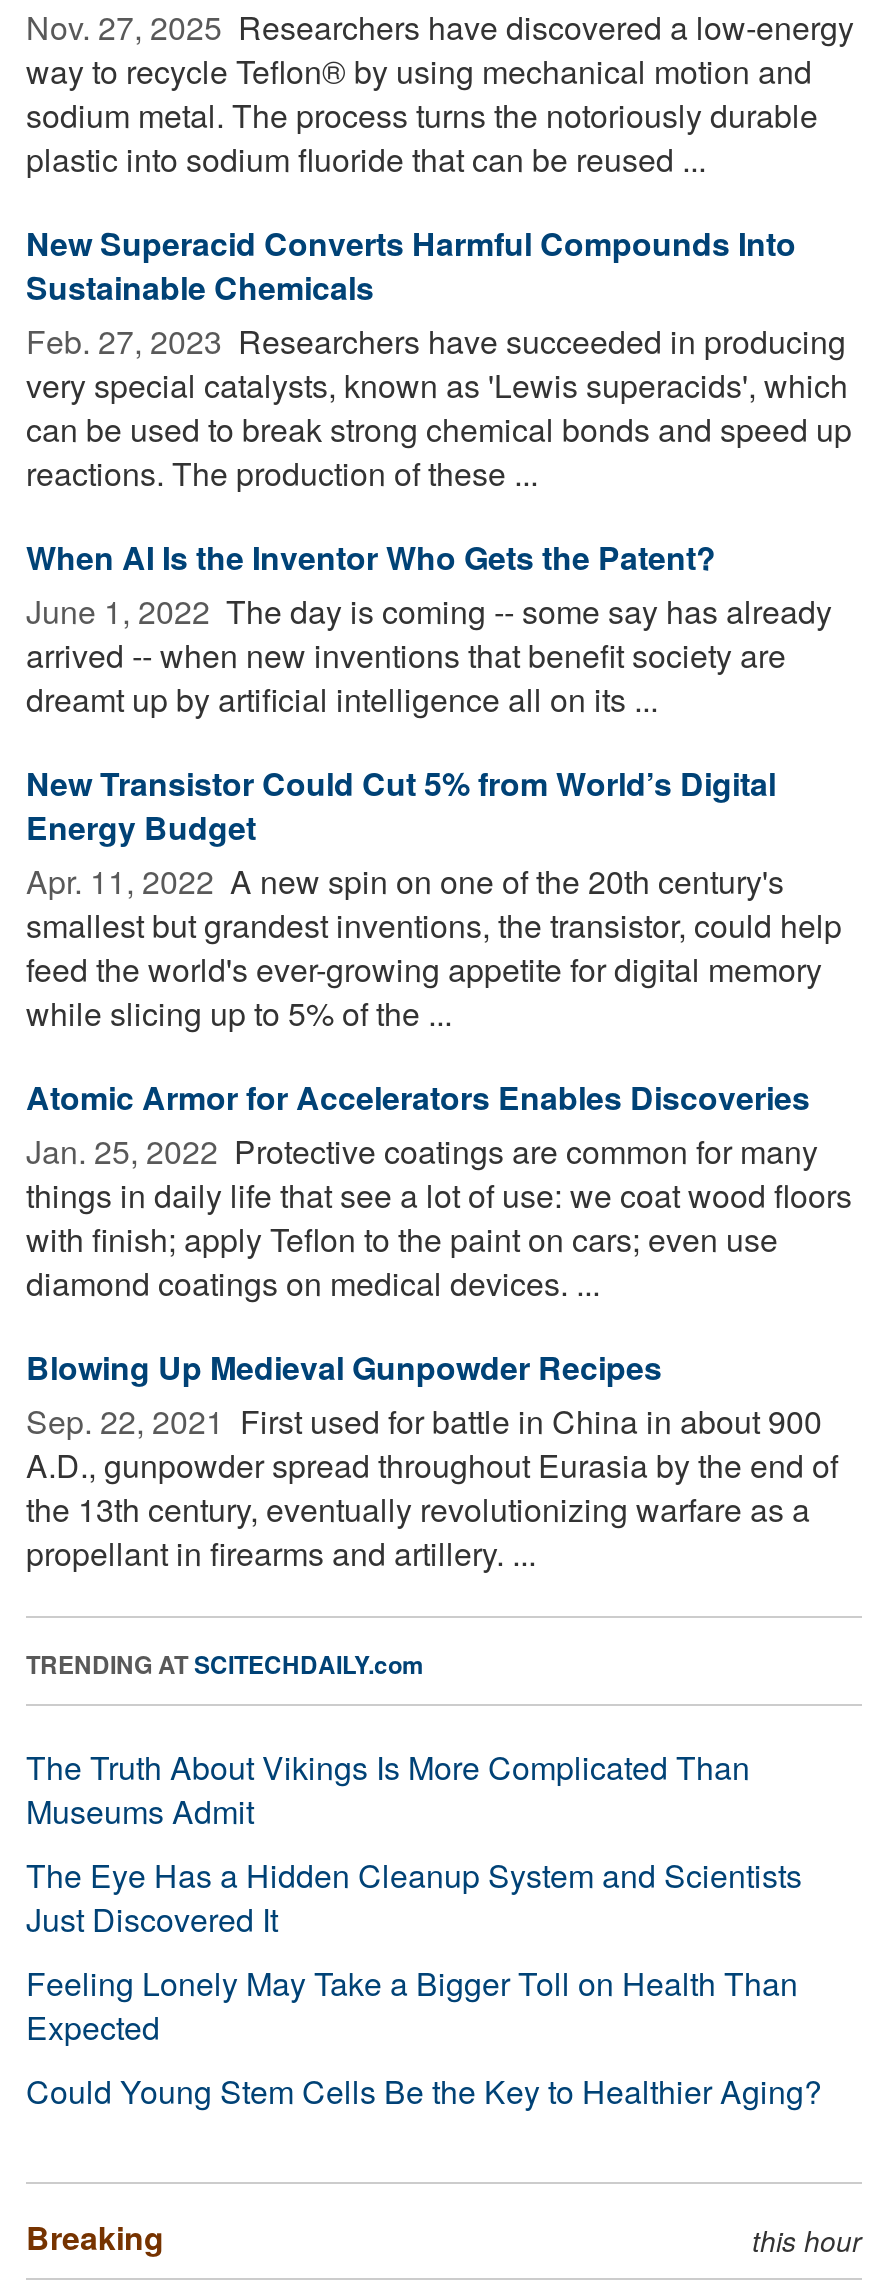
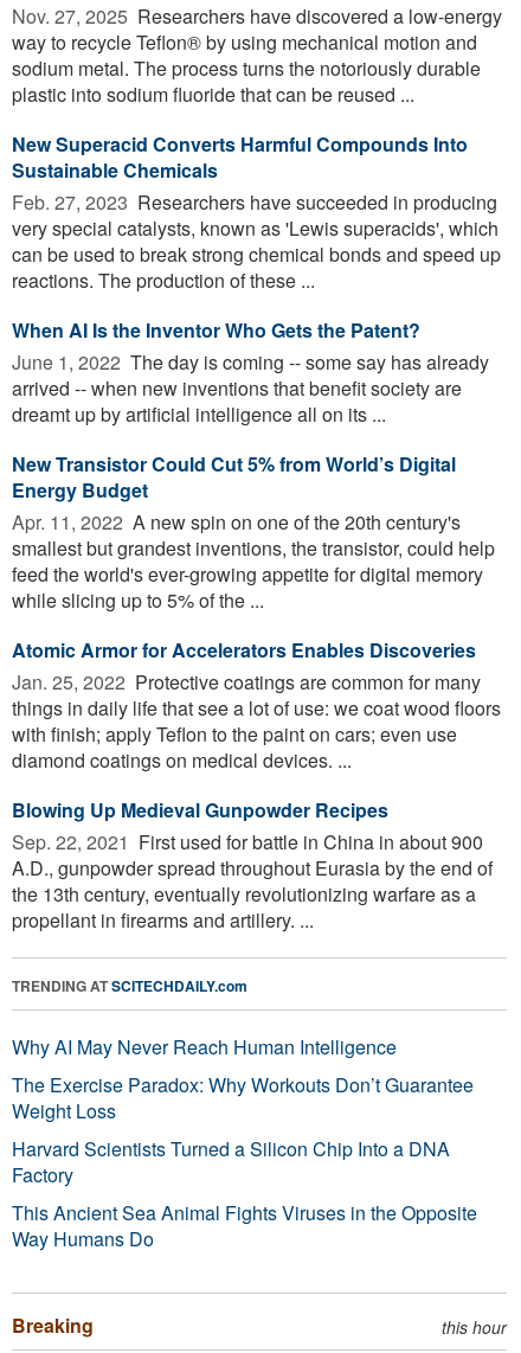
[26,1744,822,2114] The Truth About Vikings Is More Complicated Than | Museums Admit | The Eye Has a Hidden Cleanup System and Scientists | Just Discovered It | Feeling Lonely May Take a Bigger Toll on Health Than | Expected | Could Young Stem Cells Be the Key to Healthier Aging? -> [12,1033,477,1252] Why AI May Never Reach Human Intelligence | The Exercise Paradox: Why Workouts Don’t Guarantee | Weight Loss | Harvard Scientists Turned a Silicon Chip Into a DNA | Factory | This Ancient Sea Animal Fights Viruses in the Opposite | Way Humans Do

